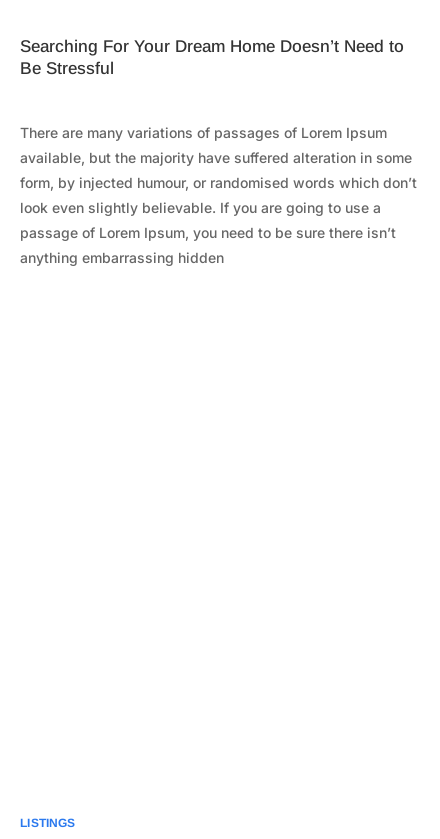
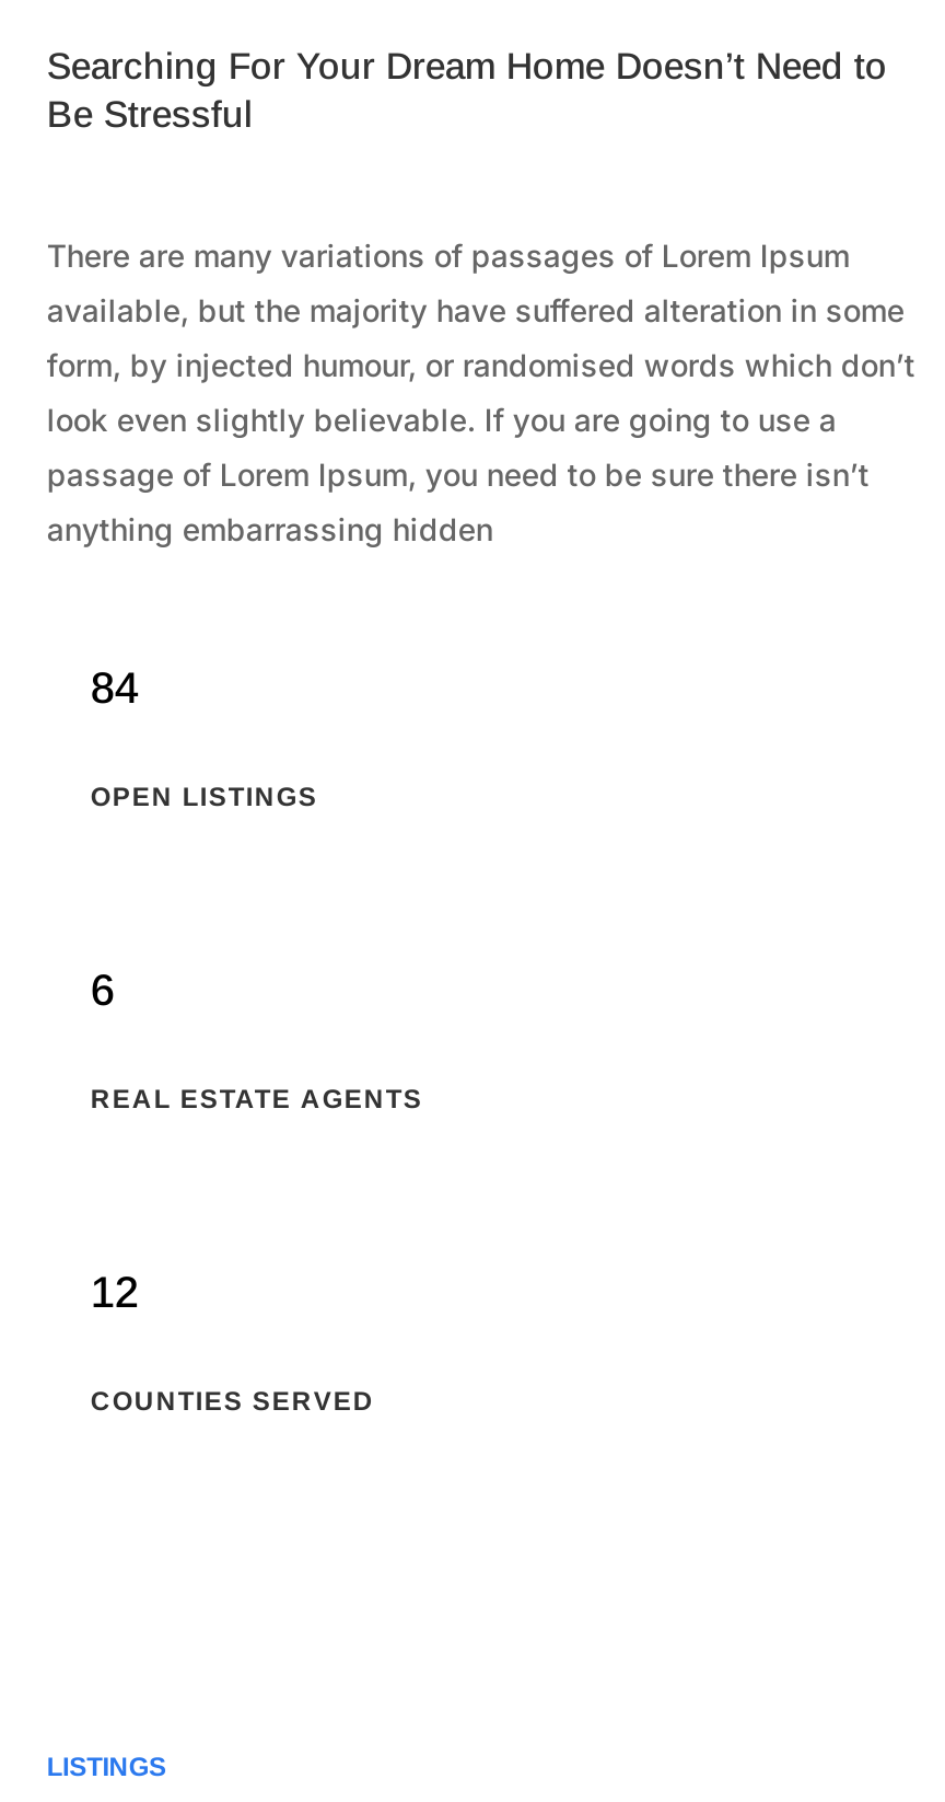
none -> [91,663,318,811] 84 | OPEN LISTINGS
none -> [91,965,423,1114] 6 | REAL ESTATE AGENTS
none -> [91,1267,375,1416] 12 | COUNTIES SERVED

